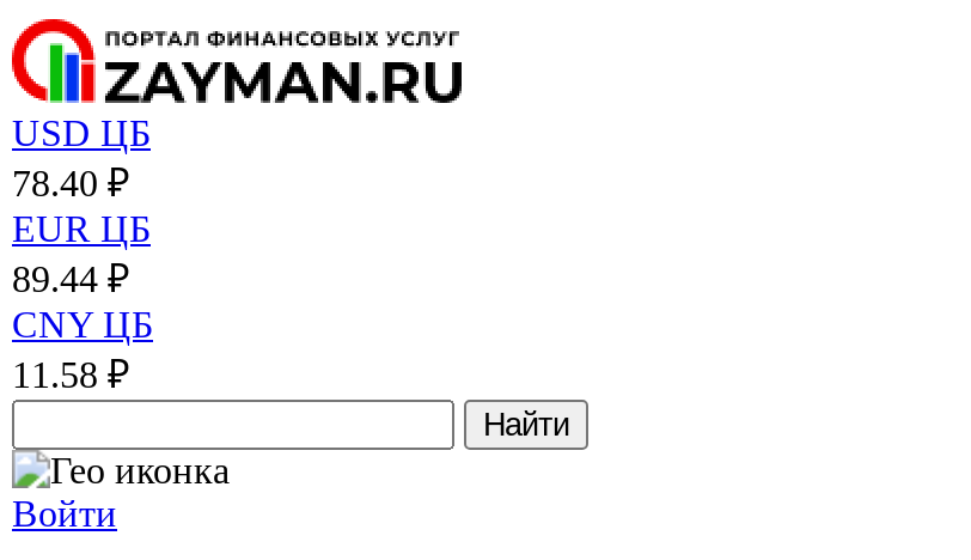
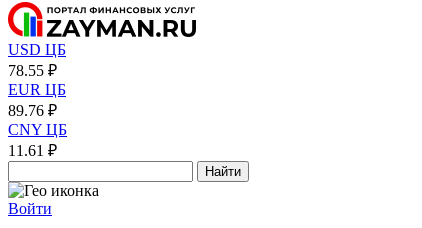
[12,162,129,202] 78.40 ₽ -> [8,61,57,78] 78.55 ₽
[12,257,129,298] 89.44 ₽ -> [8,101,57,118] 89.76 ₽
[12,353,129,394] 11.58 ₽ -> [8,141,57,158] 11.61 ₽

